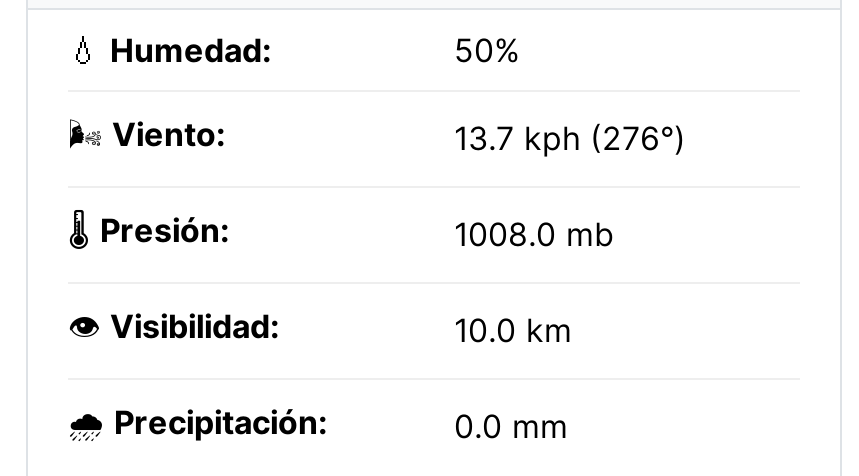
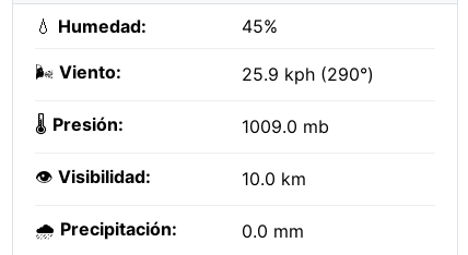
[454,30,520,70] 50% -> [242,15,278,37] 45%
[454,118,686,158] 13.7 kph (276°) -> [242,63,374,85] 25.9 kph (290°)
[454,214,614,254] 1008.0 mb -> [242,116,329,137] 1009.0 mb

